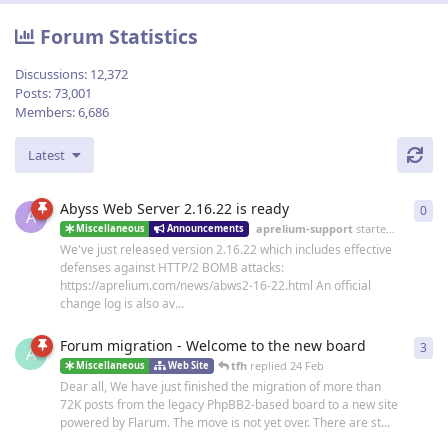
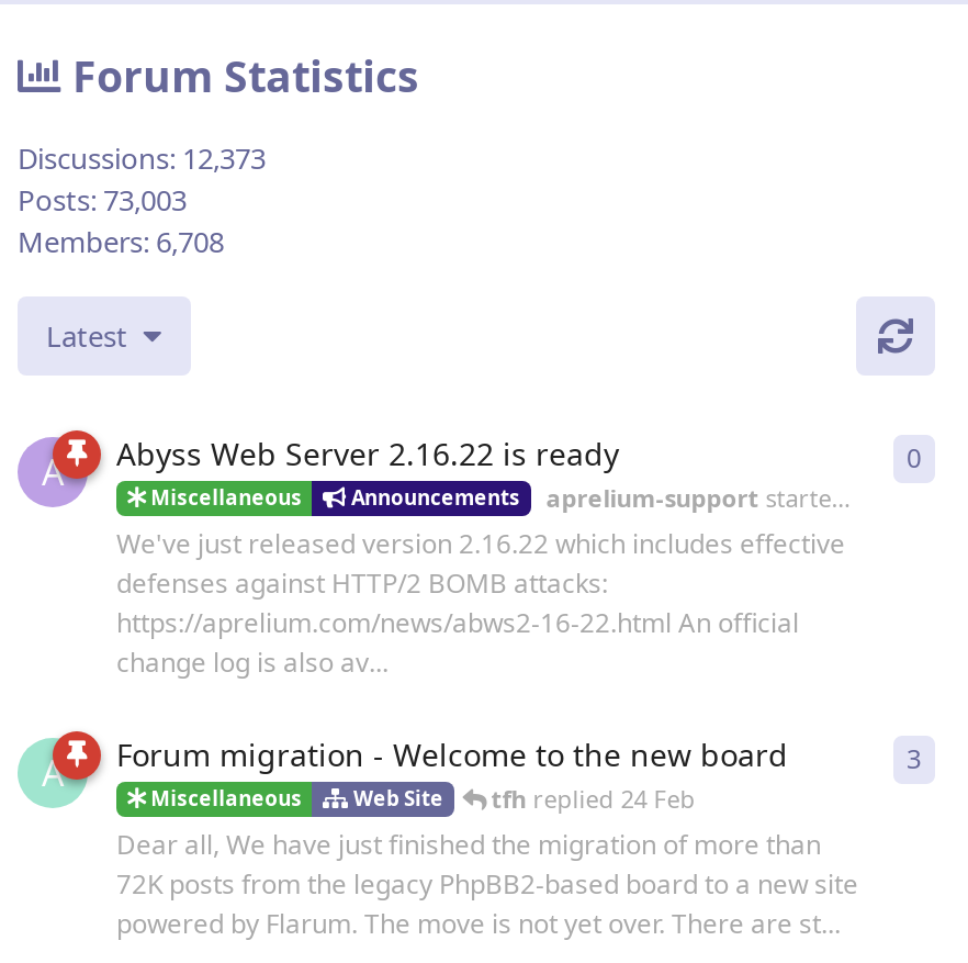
[15,65,128,83] Discussions: 12,372 -> [18,139,266,178] Discussions: 12,373
[15,84,92,102] Posts: 73,001 -> [18,181,187,220] Posts: 73,003
[15,103,109,121] Members: 6,686 -> [18,222,224,262] Members: 6,708

